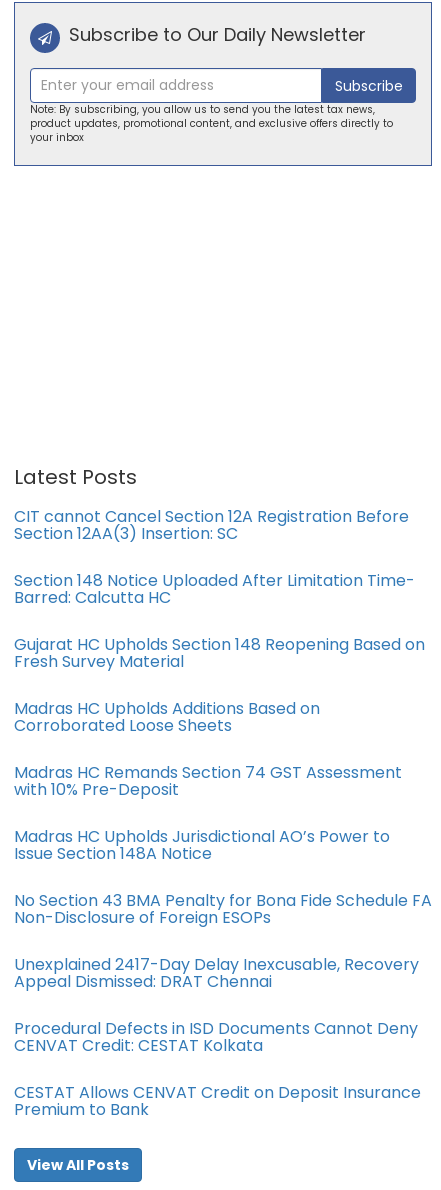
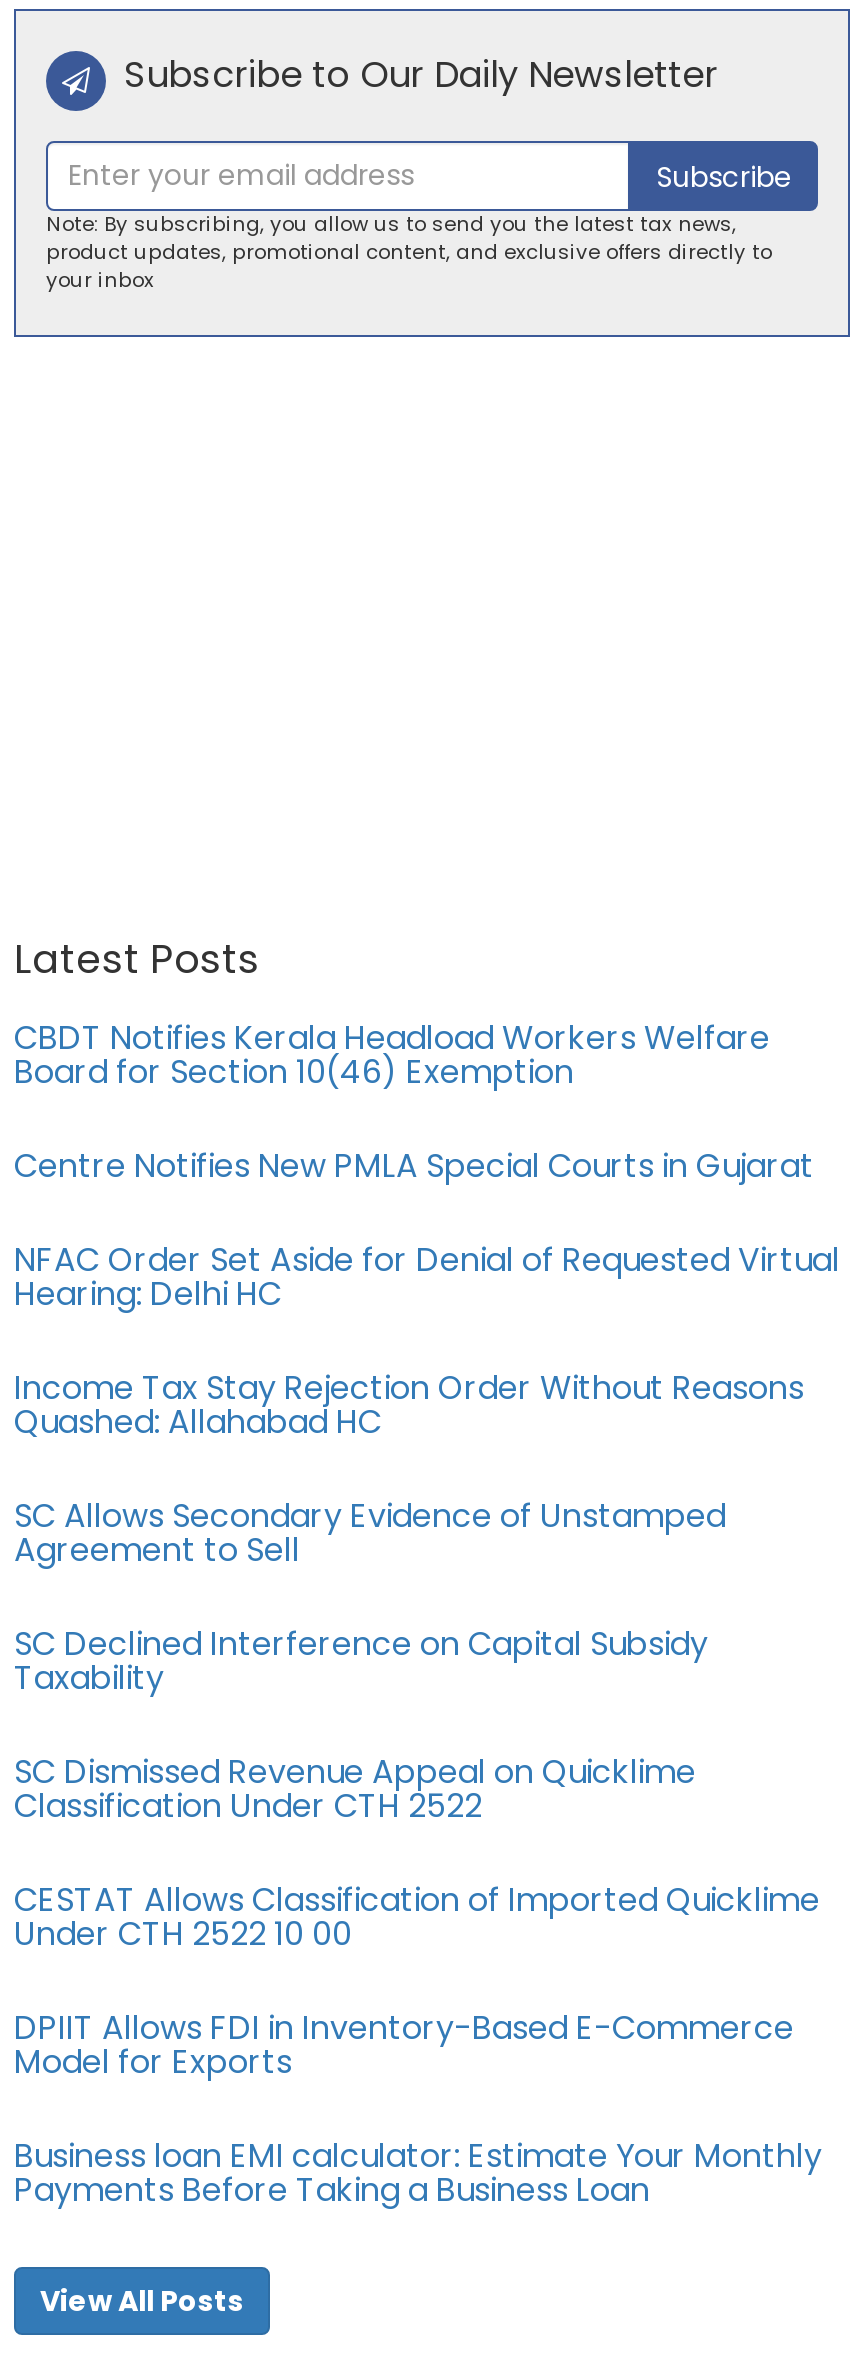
[14,505,409,545] CIT cannot Cancel Section 12A Registration Before | Section 12AA(3) Insertion: SC -> [14,1015,770,1095] CBDT Notifies Kerala Headload Workers Welfare | Board for Section 10(46) Exemption
[14,569,415,609] Section 148 Notice Uploaded After Limitation Time- | Barred: Calcutta HC -> [14,1143,814,1189] Centre Notifies New PMLA Special Courts in Gujarat
[14,633,425,673] Gujarat HC Upholds Section 148 Reopening Based on | Fresh Survey Material -> [14,1237,840,1317] NFAC Order Set Aside for Denial of Requested Virtual | Hearing: Delhi HC
[14,697,320,737] Madras HC Upholds Additions Based on | Corroborated Loose Sheets -> [14,1365,804,1445] Income Tax Stay Rejection Order Without Reasons | Quashed: Allahabad HC
[14,761,402,801] Madras HC Remands Section 74 GST Assessment | with 10% Pre-Deposit -> [14,1493,726,1573] SC Allows Secondary Evidence of Unstamped | Agreement to Sell
[14,825,390,865] Madras HC Upholds Jurisdictional AO’s Power to | Issue Section 148A Notice -> [14,1621,708,1701] SC Declined Interference on Capital Subsidy | Taxability
[14,889,432,929] No Section 43 BMA Penalty for Bona Fide Schedule FA | Non-Disclosure of Foreign ESOPs -> [14,1749,696,1829] SC Dismissed Revenue Appeal on Quicklime | Classification Under CTH 2522
[14,953,419,993] Unexplained 2417-Day Delay Inexcusable, Recovery | Appeal Dismissed: DRAT Chennai -> [14,1877,820,1957] CESTAT Allows Classification of Imported Quicklime | Under CTH 2522 10 00
[14,1017,418,1057] Procedural Defects in ISD Documents Cannot Deny | CENVAT Credit: CESTAT Kolkata -> [14,2005,794,2085] DPIIT Allows FDI in Inventory-Based E-Commerce | Model for Exports
[14,1081,421,1121] CESTAT Allows CENVAT Credit on Deposit Insurance | Premium to Bank -> [14,2133,822,2213] Business loan EMI calculator: Estimate Your Monthly | Payments Before Taking a Business Loan

